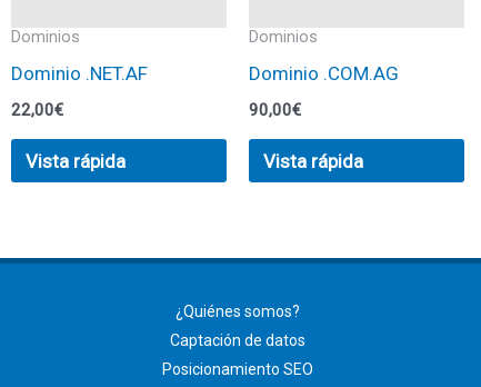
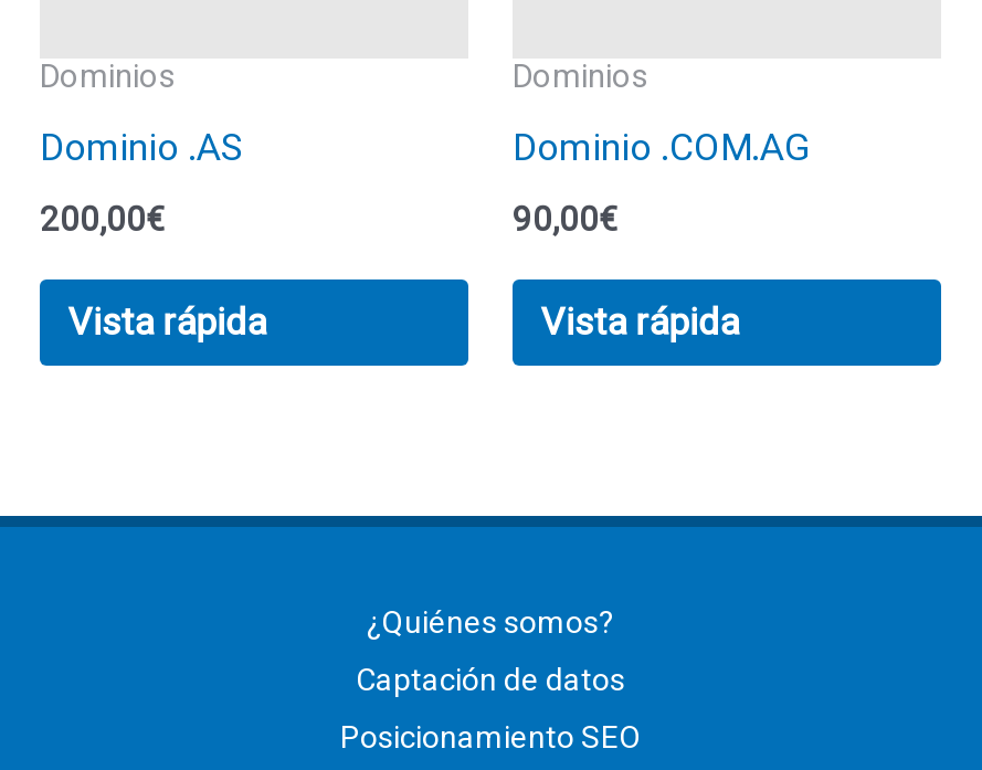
[11,62,148,84] Dominio .NET.AF -> [40,125,243,169] Dominio .AS
[11,100,63,120] 22,00€ -> [40,201,163,241] 200,00€

